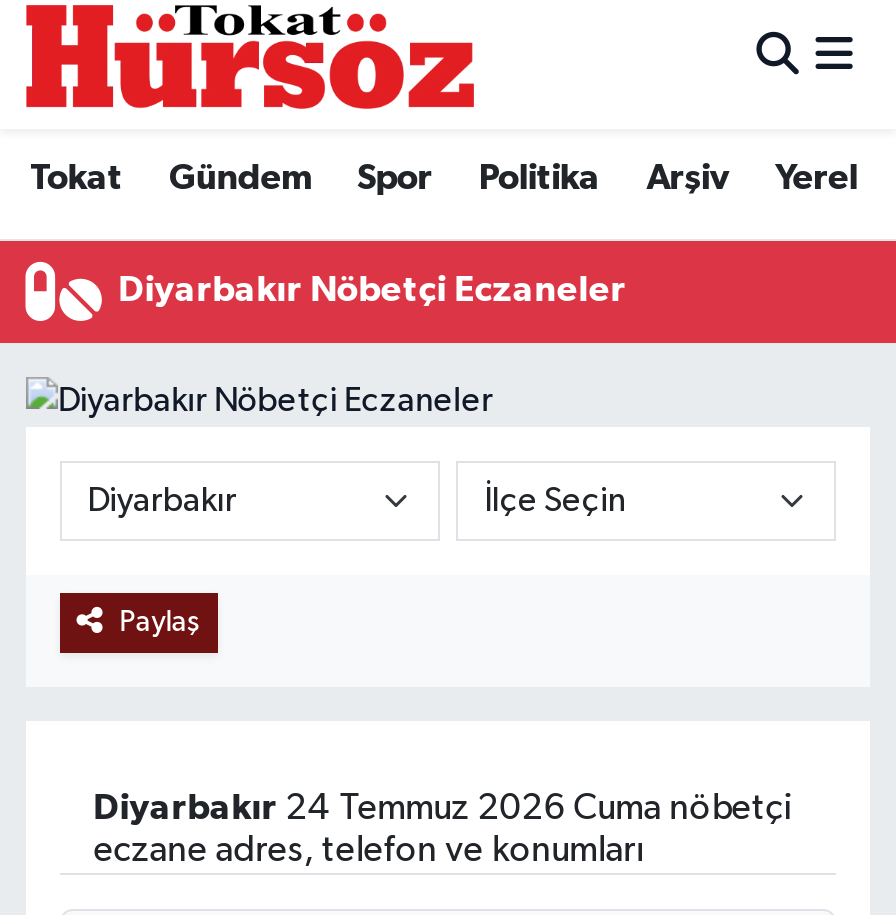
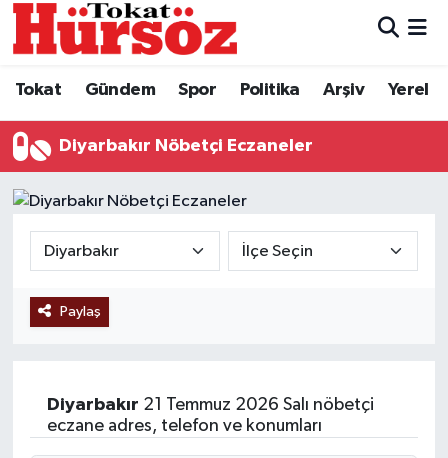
[94,791,792,827] Diyarbakır 24 Temmuz 2026 Cuma nöbetçi -> [47,396,374,414] Diyarbakır 21 Temmuz 2026 Salı nöbetçi

